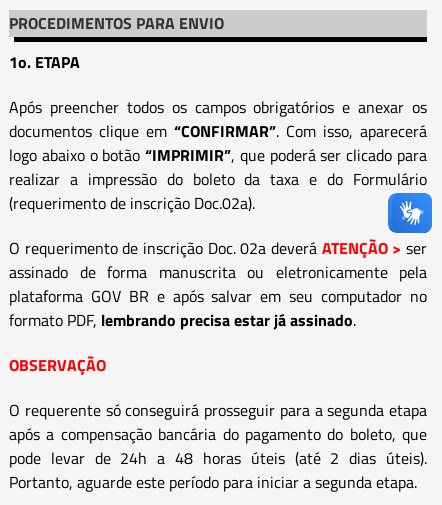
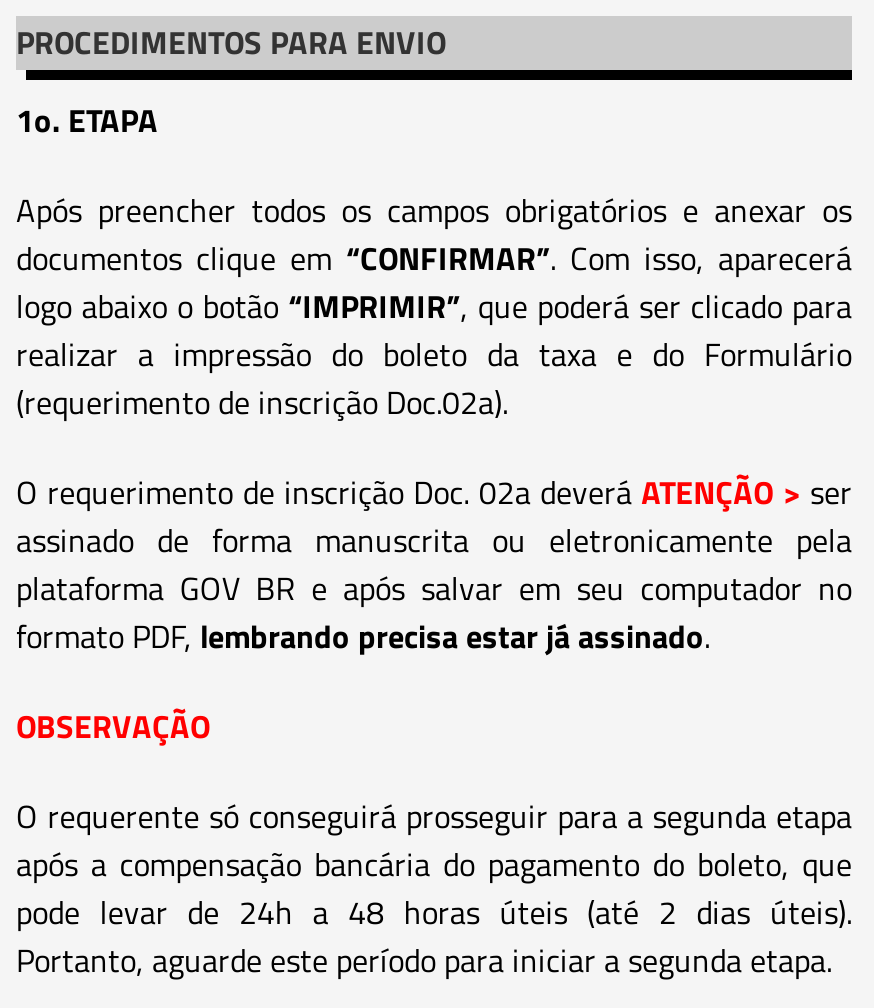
[387,194,433,234] [image] -> none

